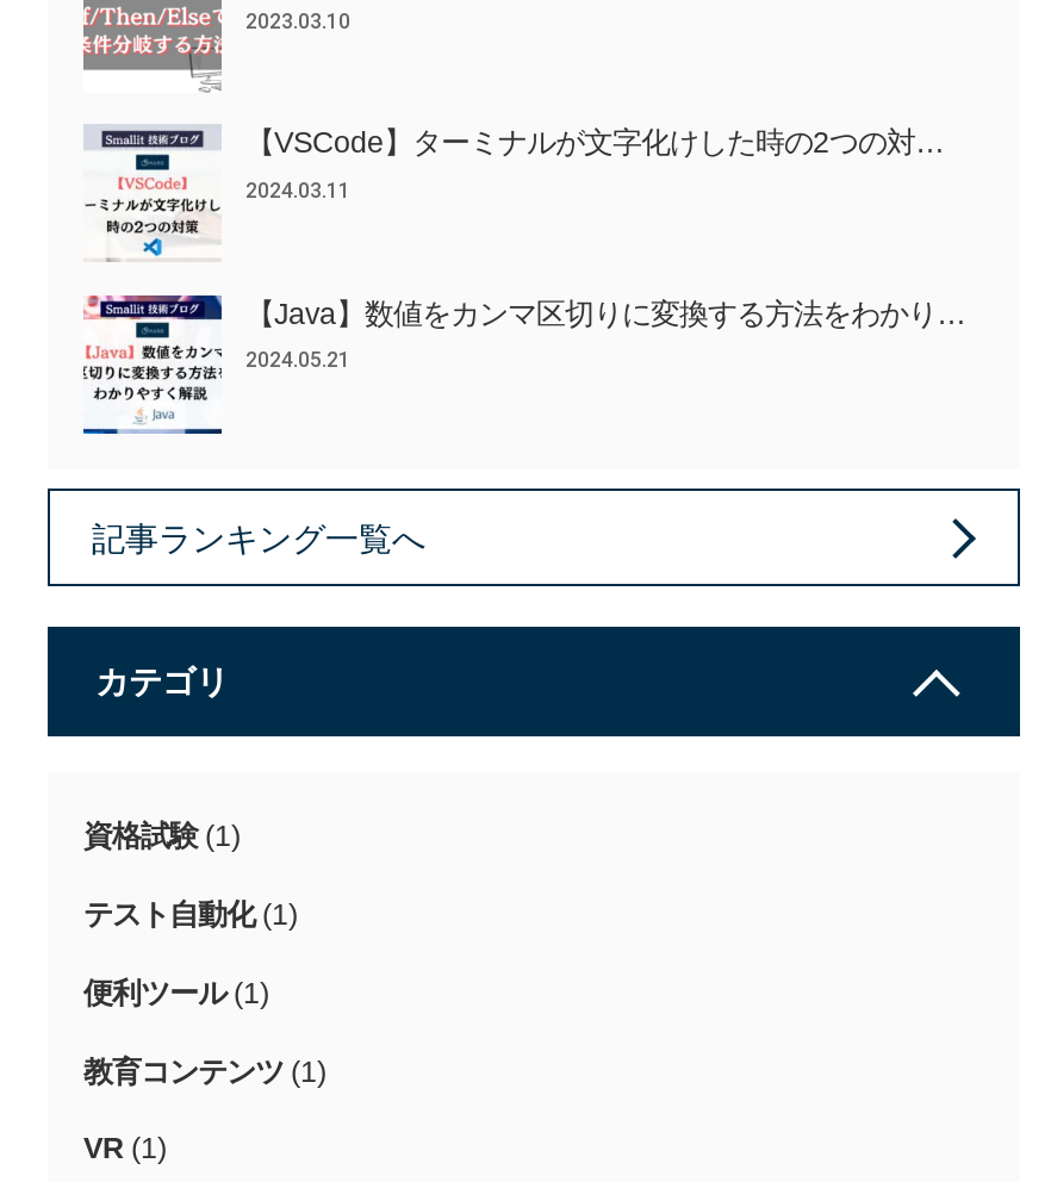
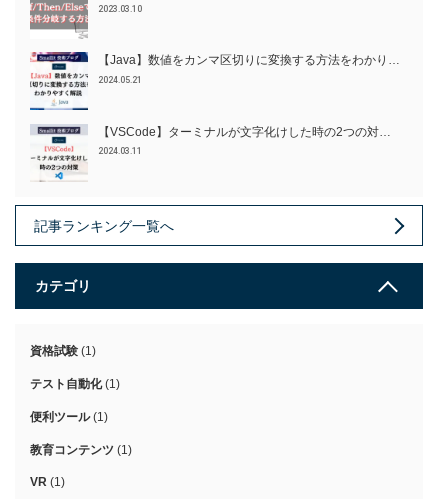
moved [86,124,944,262] -> [32,124,391,182]: [image] | 【VSCode】ターミナルが文字化けした時の2つの対… | 2024.03.11
moved [81,291,965,436] -> [29,51,400,112]: [image] | 【Java】数値をカンマ区切りに変換する方法をわかり… | 2024.05.21

